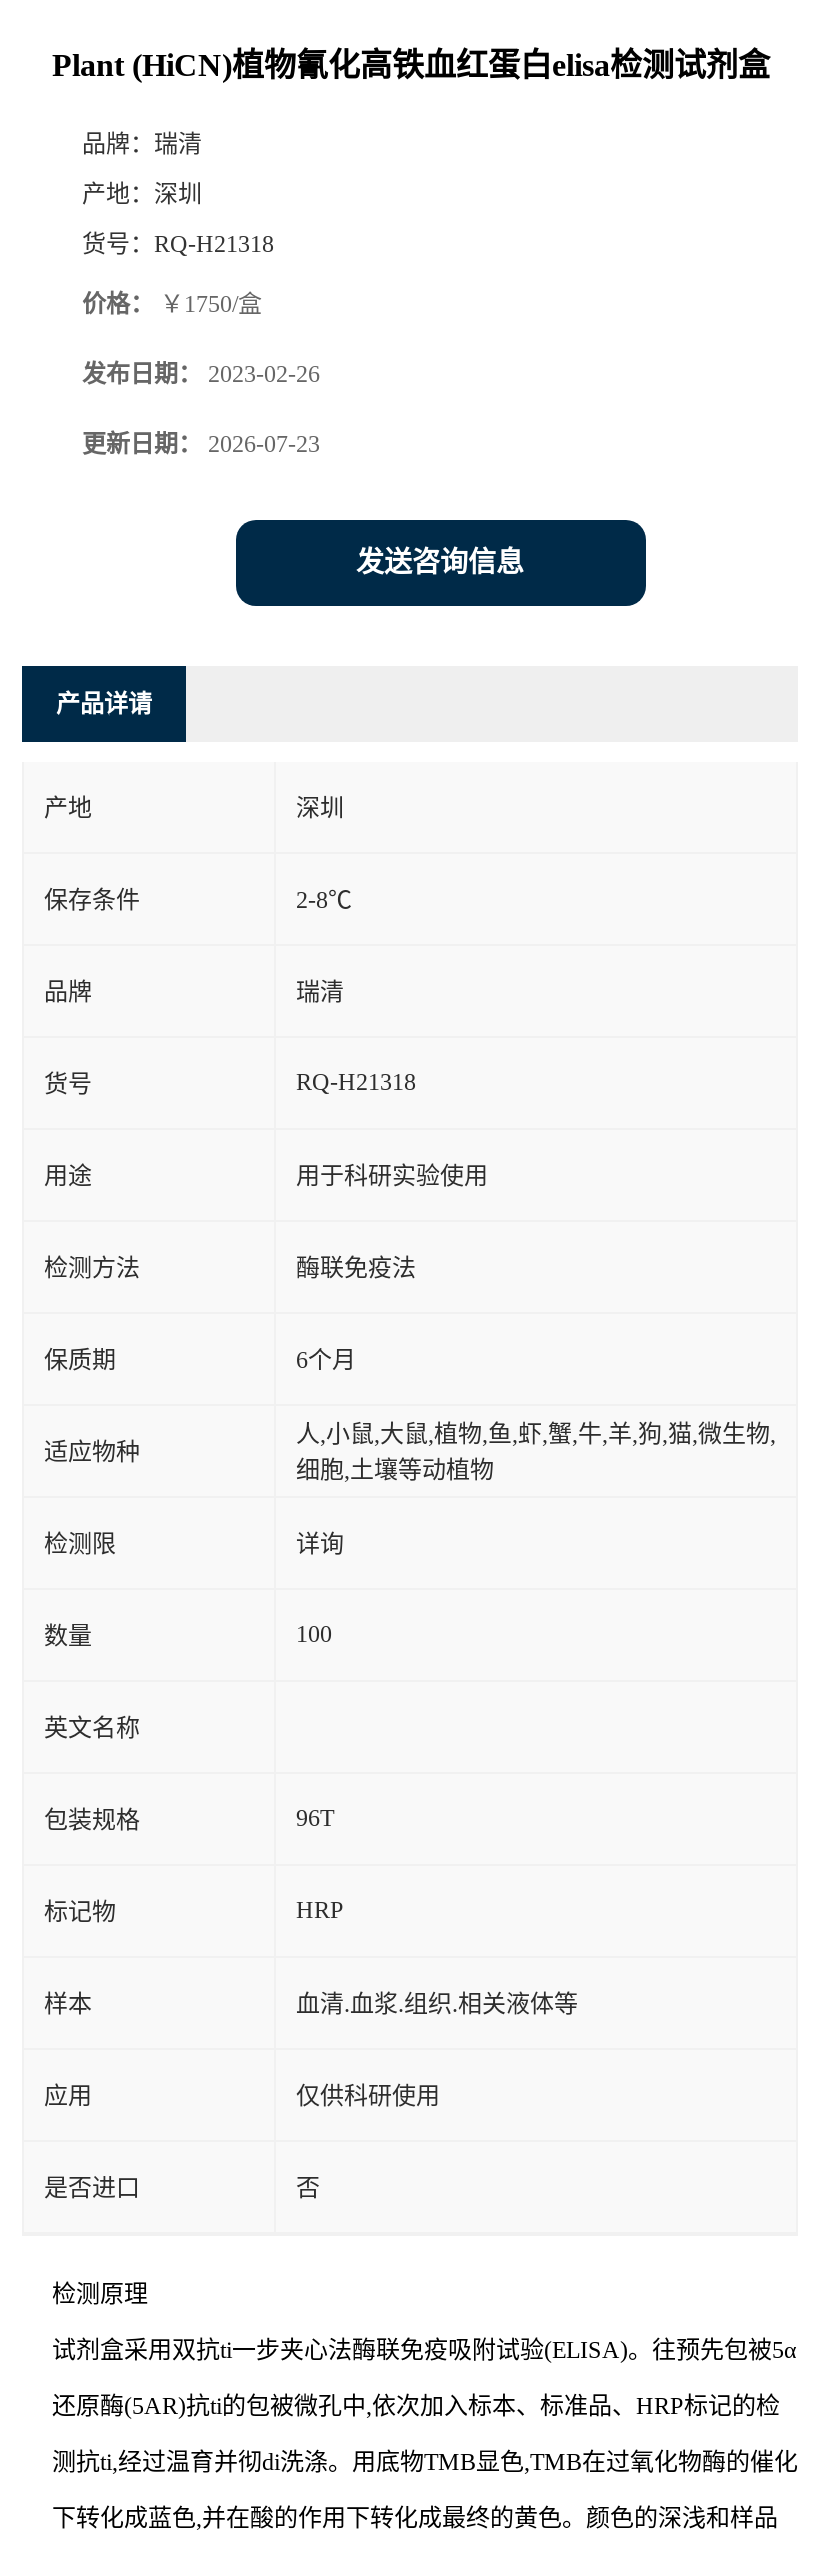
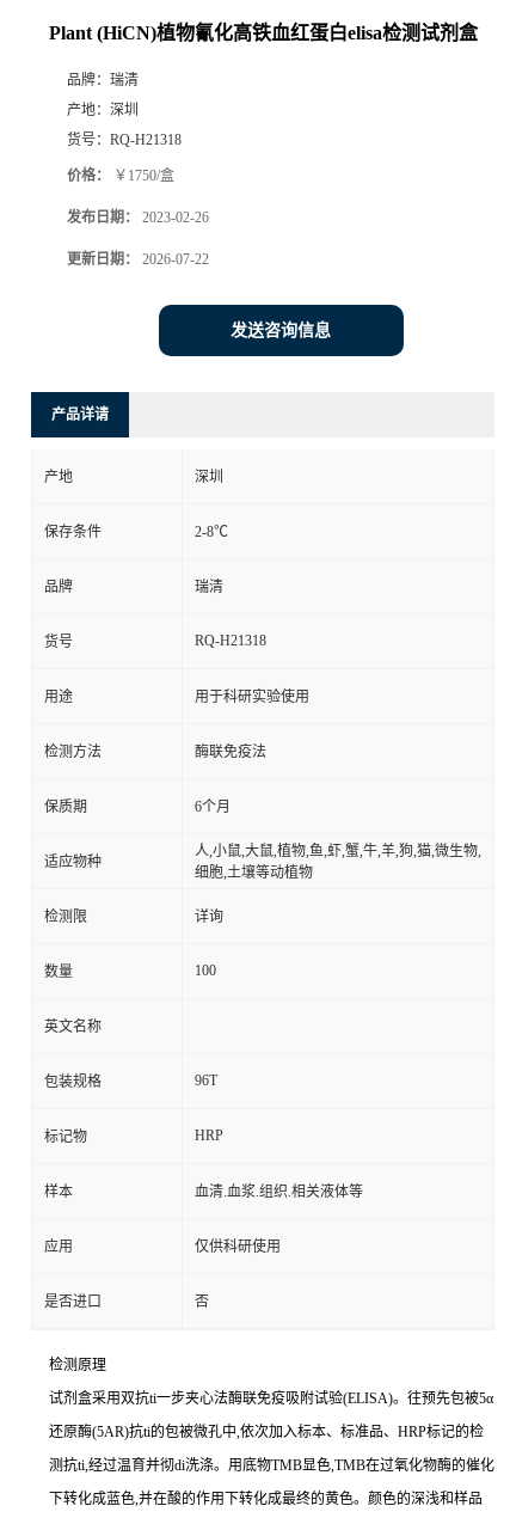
[82,431,320,459] 更新日期：2026-07-23 -> [67,251,209,268] 更新日期：2026-07-22

